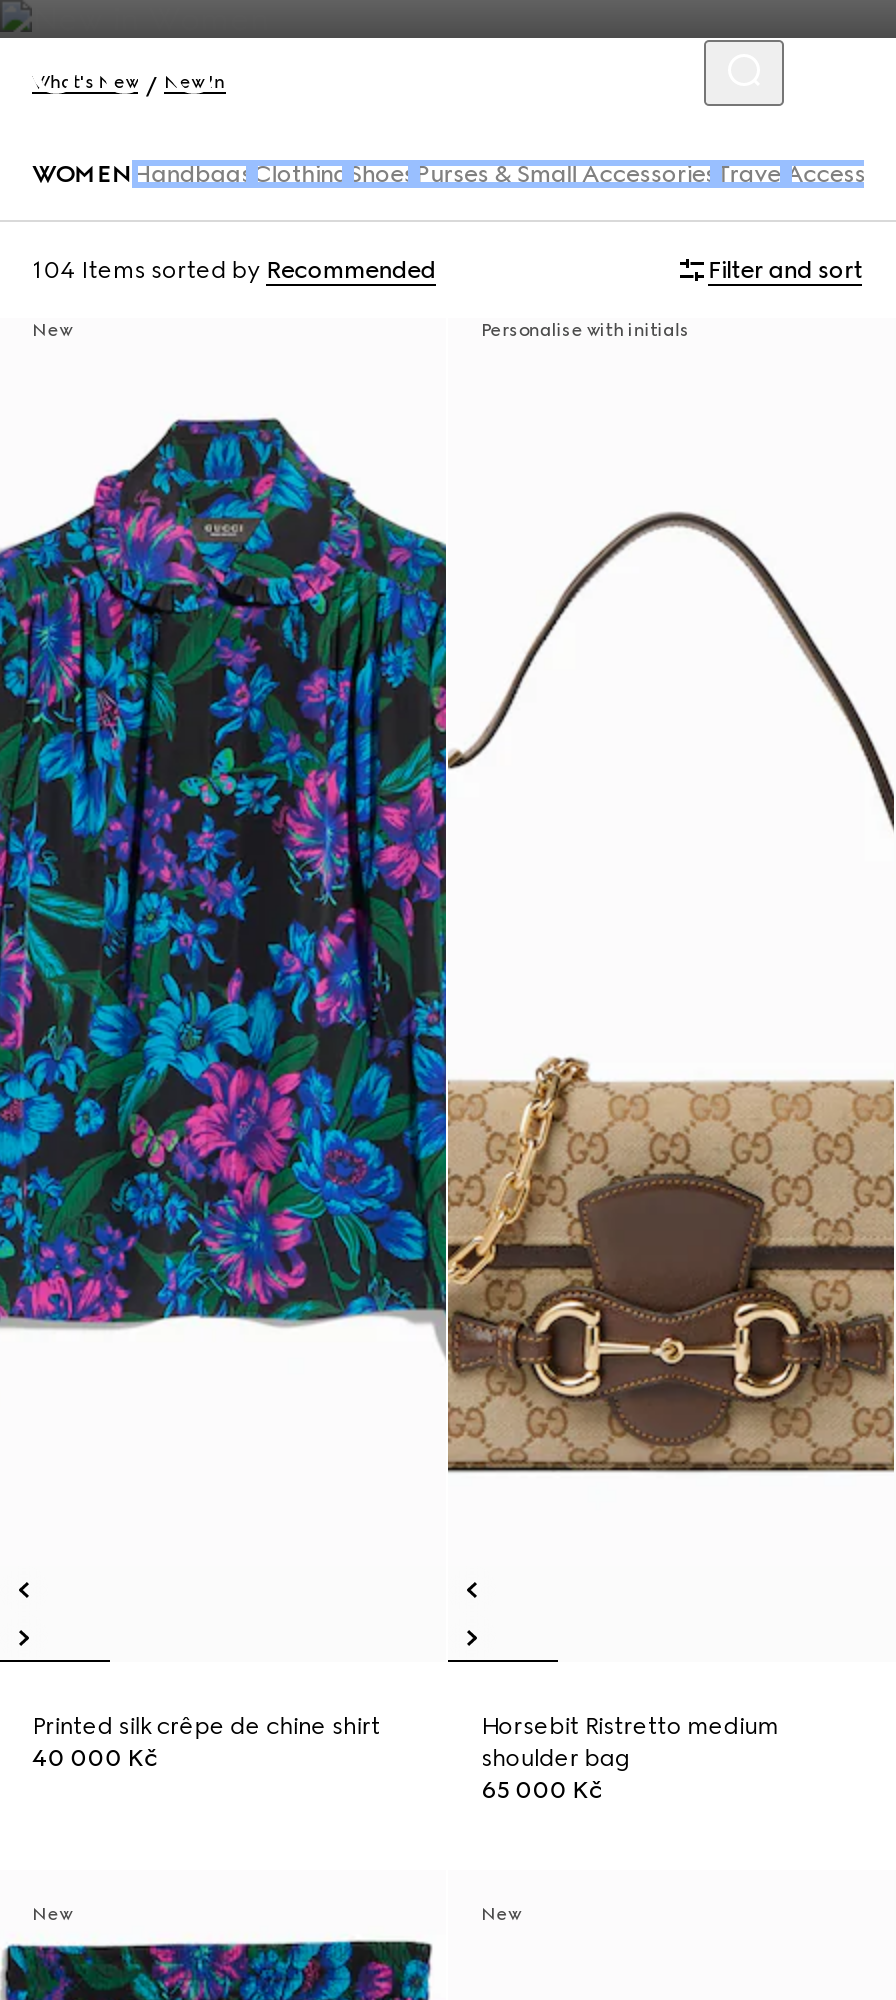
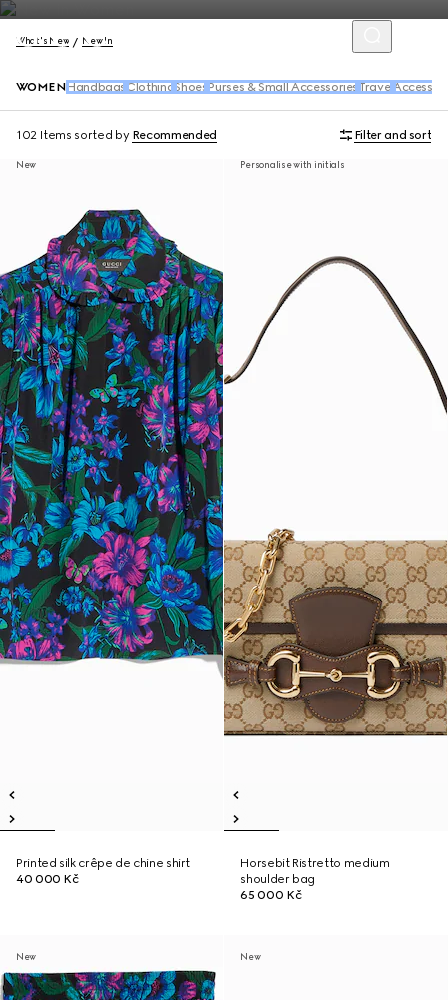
[32,256,436,284] 104 Items sorted by Recommended -> [16,128,217,142] 102 Items sorted by Recommended

